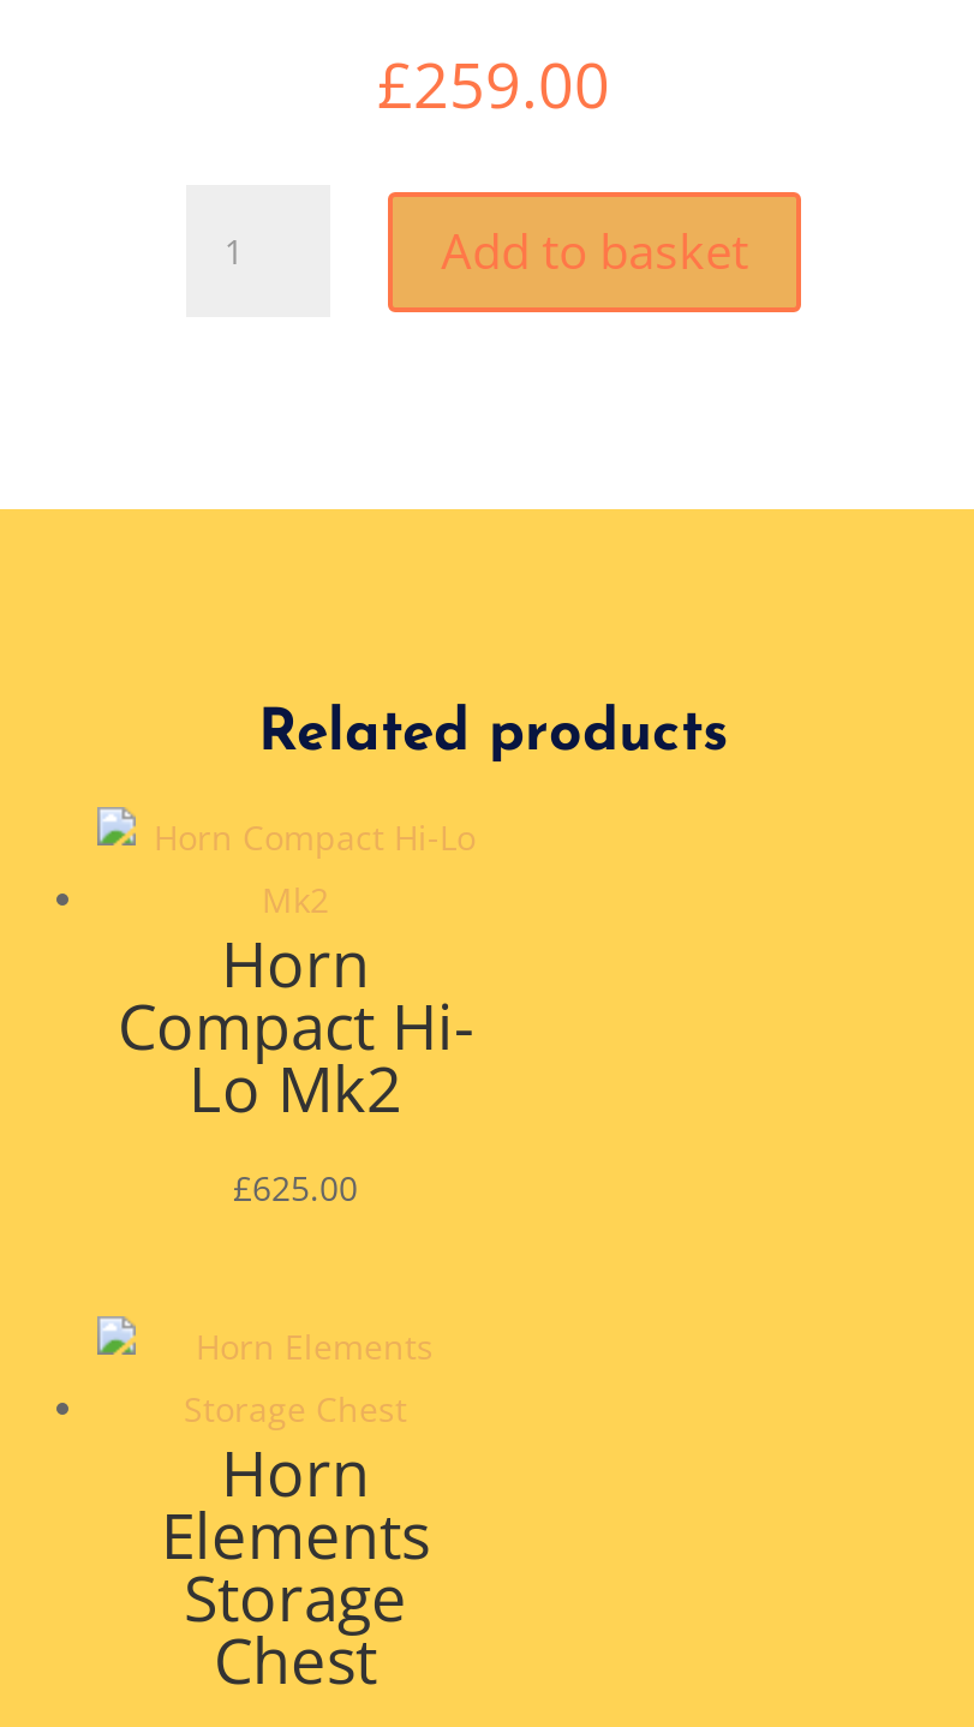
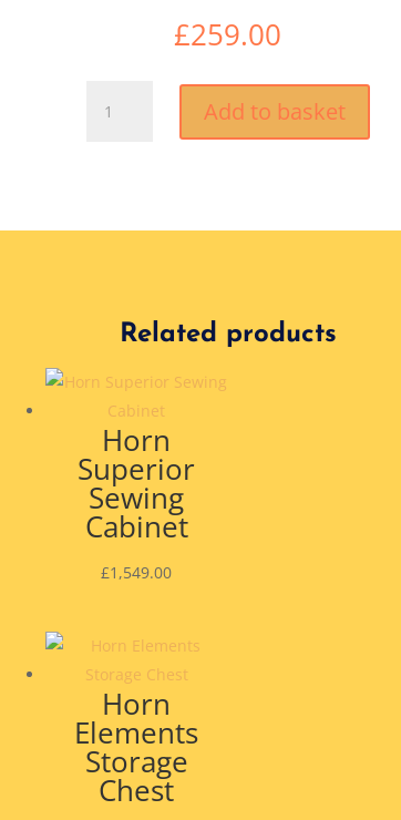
[117,983,473,1211] Compact Hi- | Lo Mk2 | £625.00 -> [78,449,195,583] Superior | Sewing | Cabinet | £1,549.00

